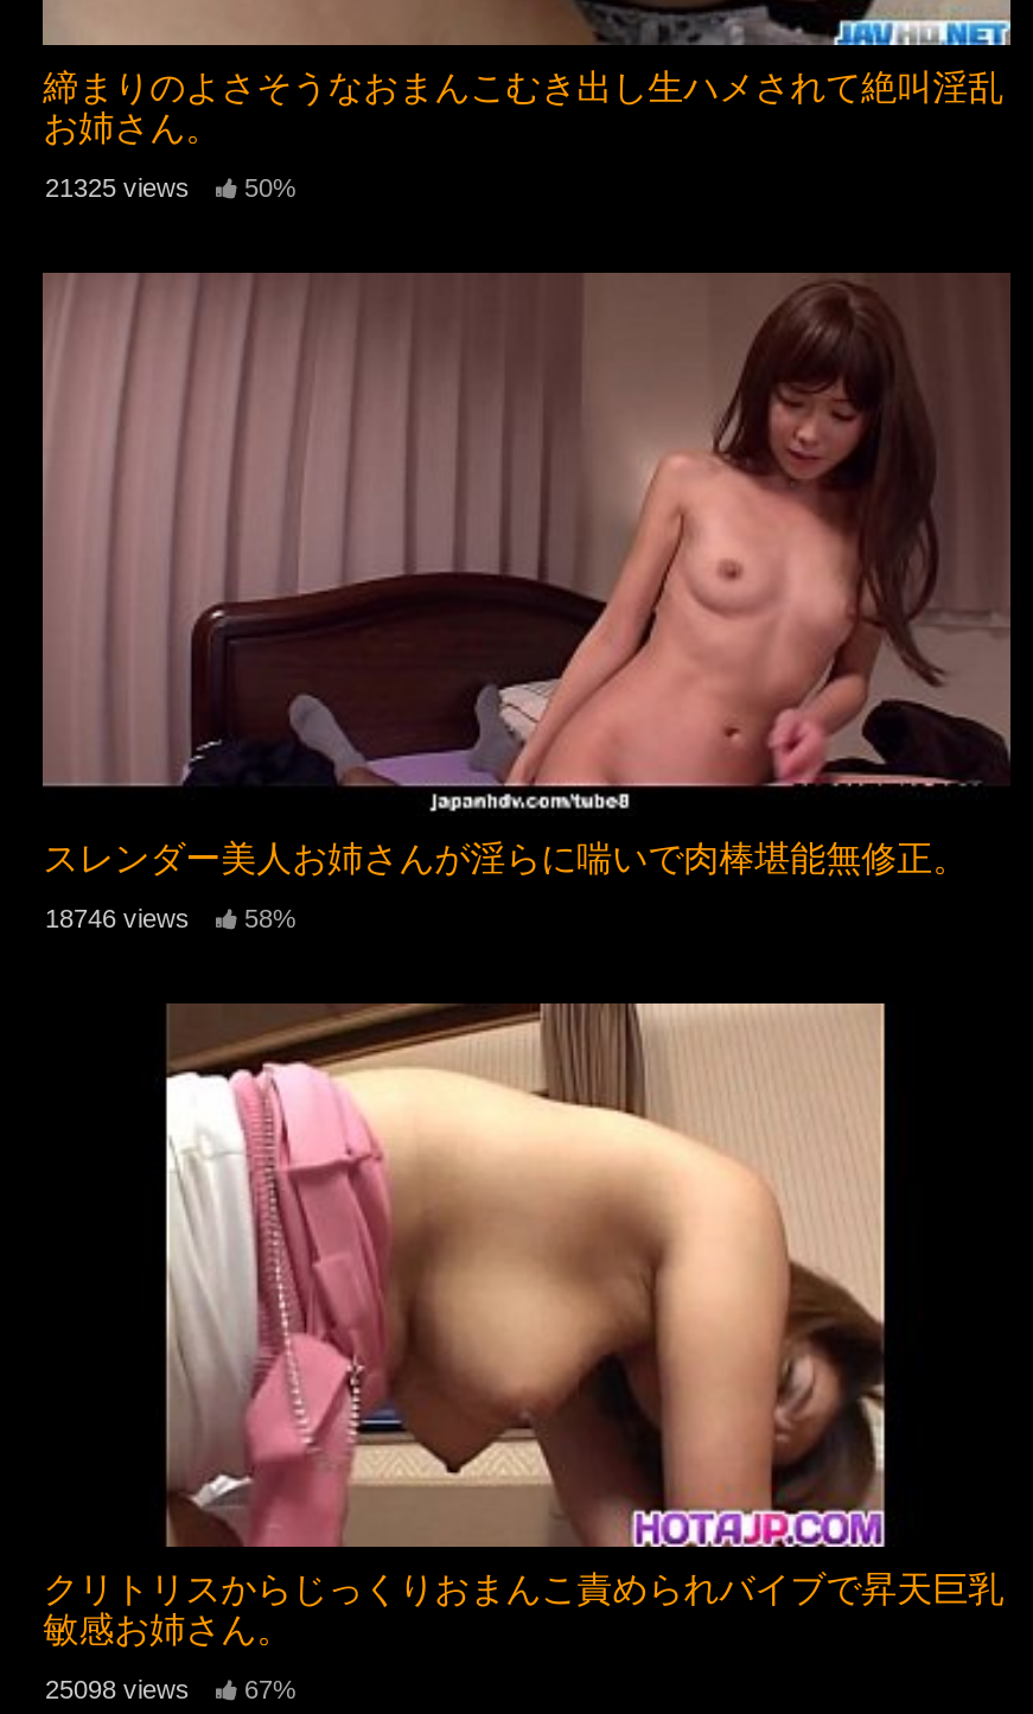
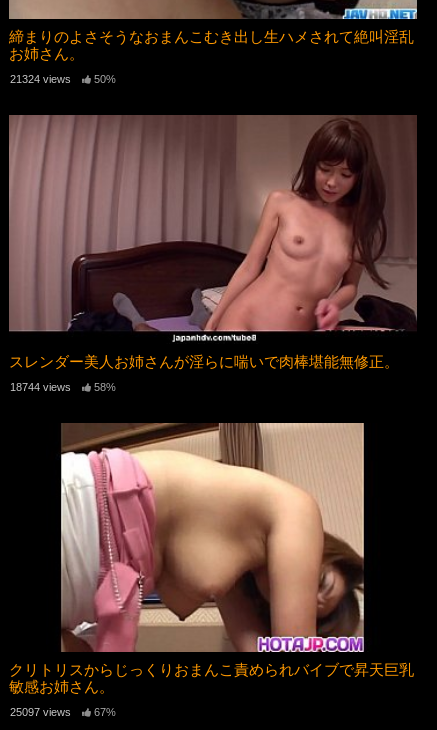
[45,173,296,202] 21325 views 50% -> [10,73,116,85] 21324 views 50%
[45,904,296,932] 18746 views 58% -> [10,381,116,393] 18744 views 58%
[45,1674,296,1703] 25098 views 67% -> [10,706,116,718] 25097 views 67%

